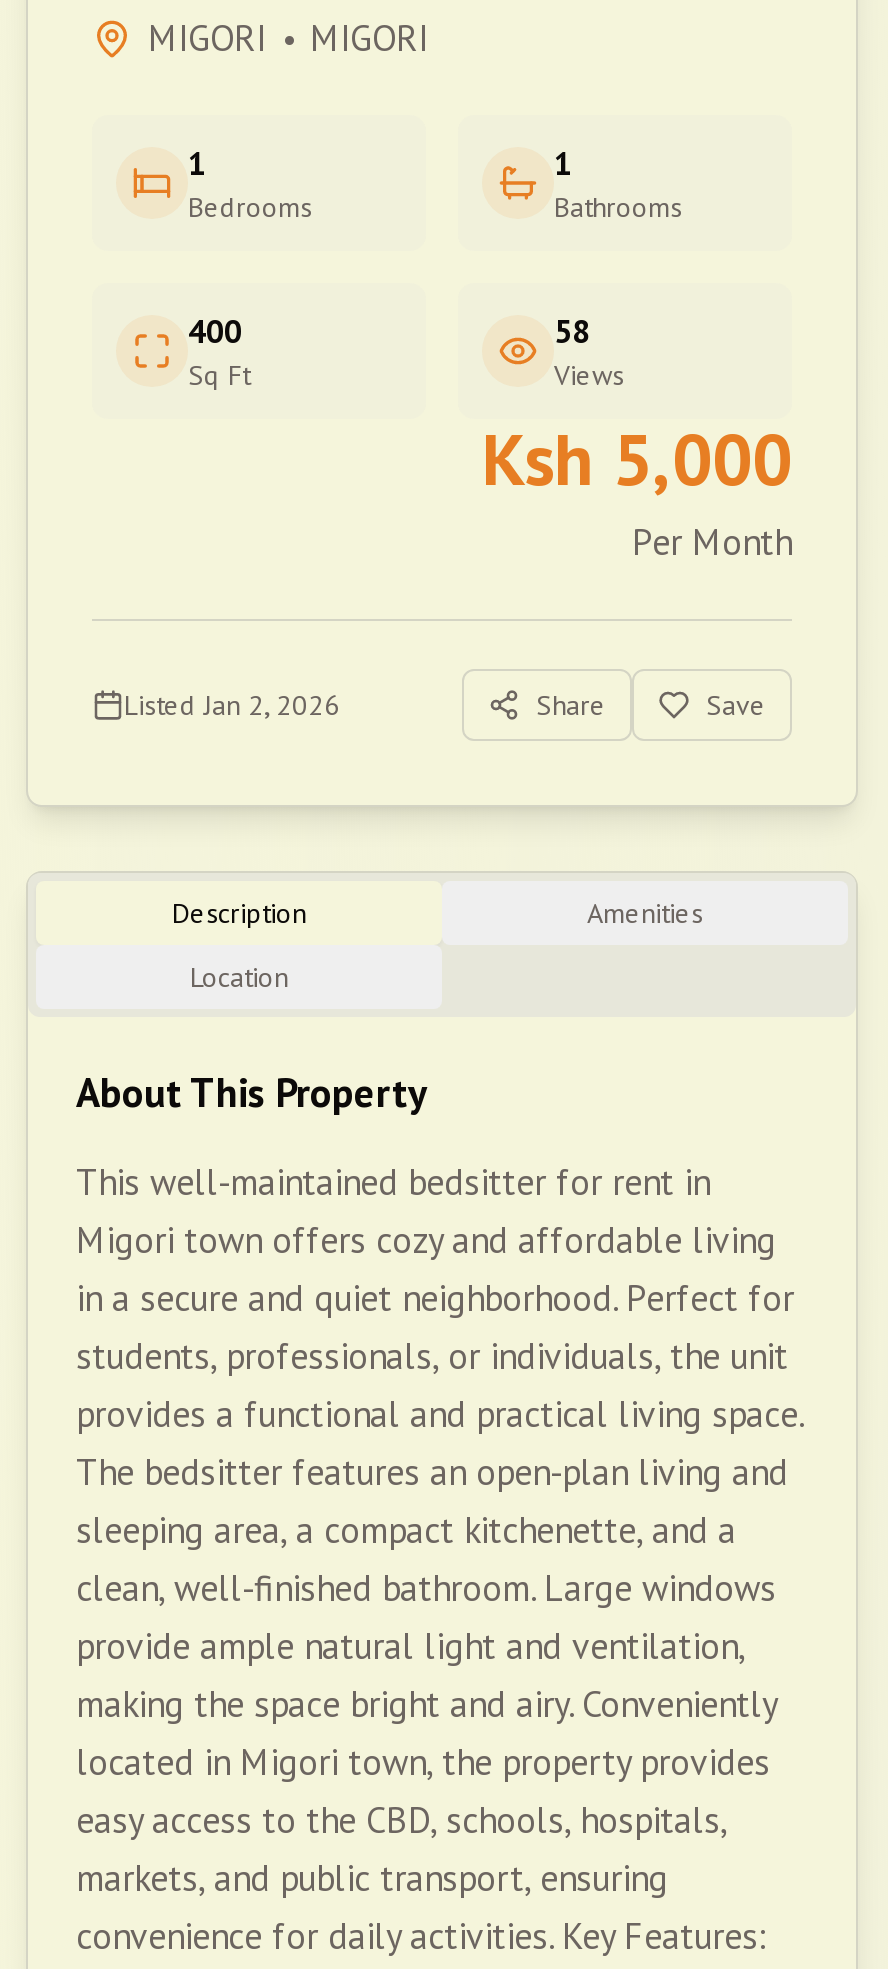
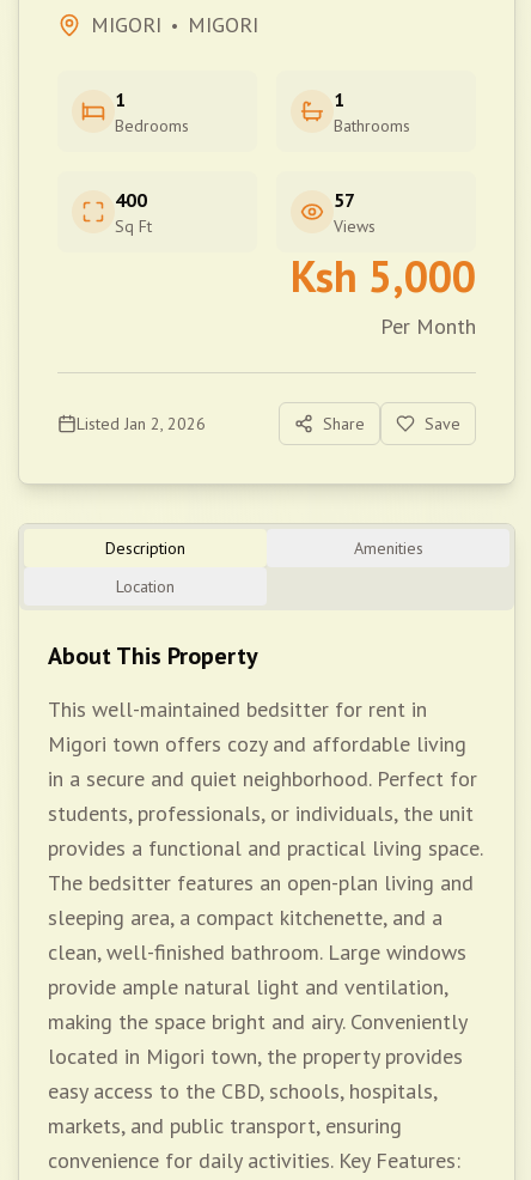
[554,311,590,351] 58 -> [334,188,355,212] 57

